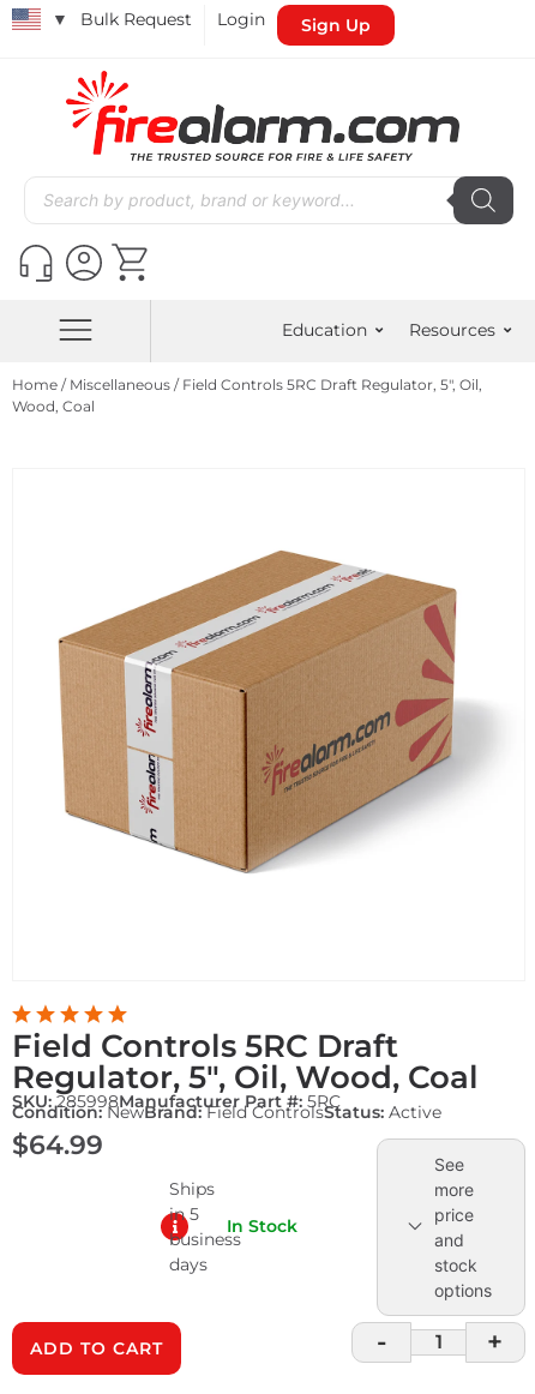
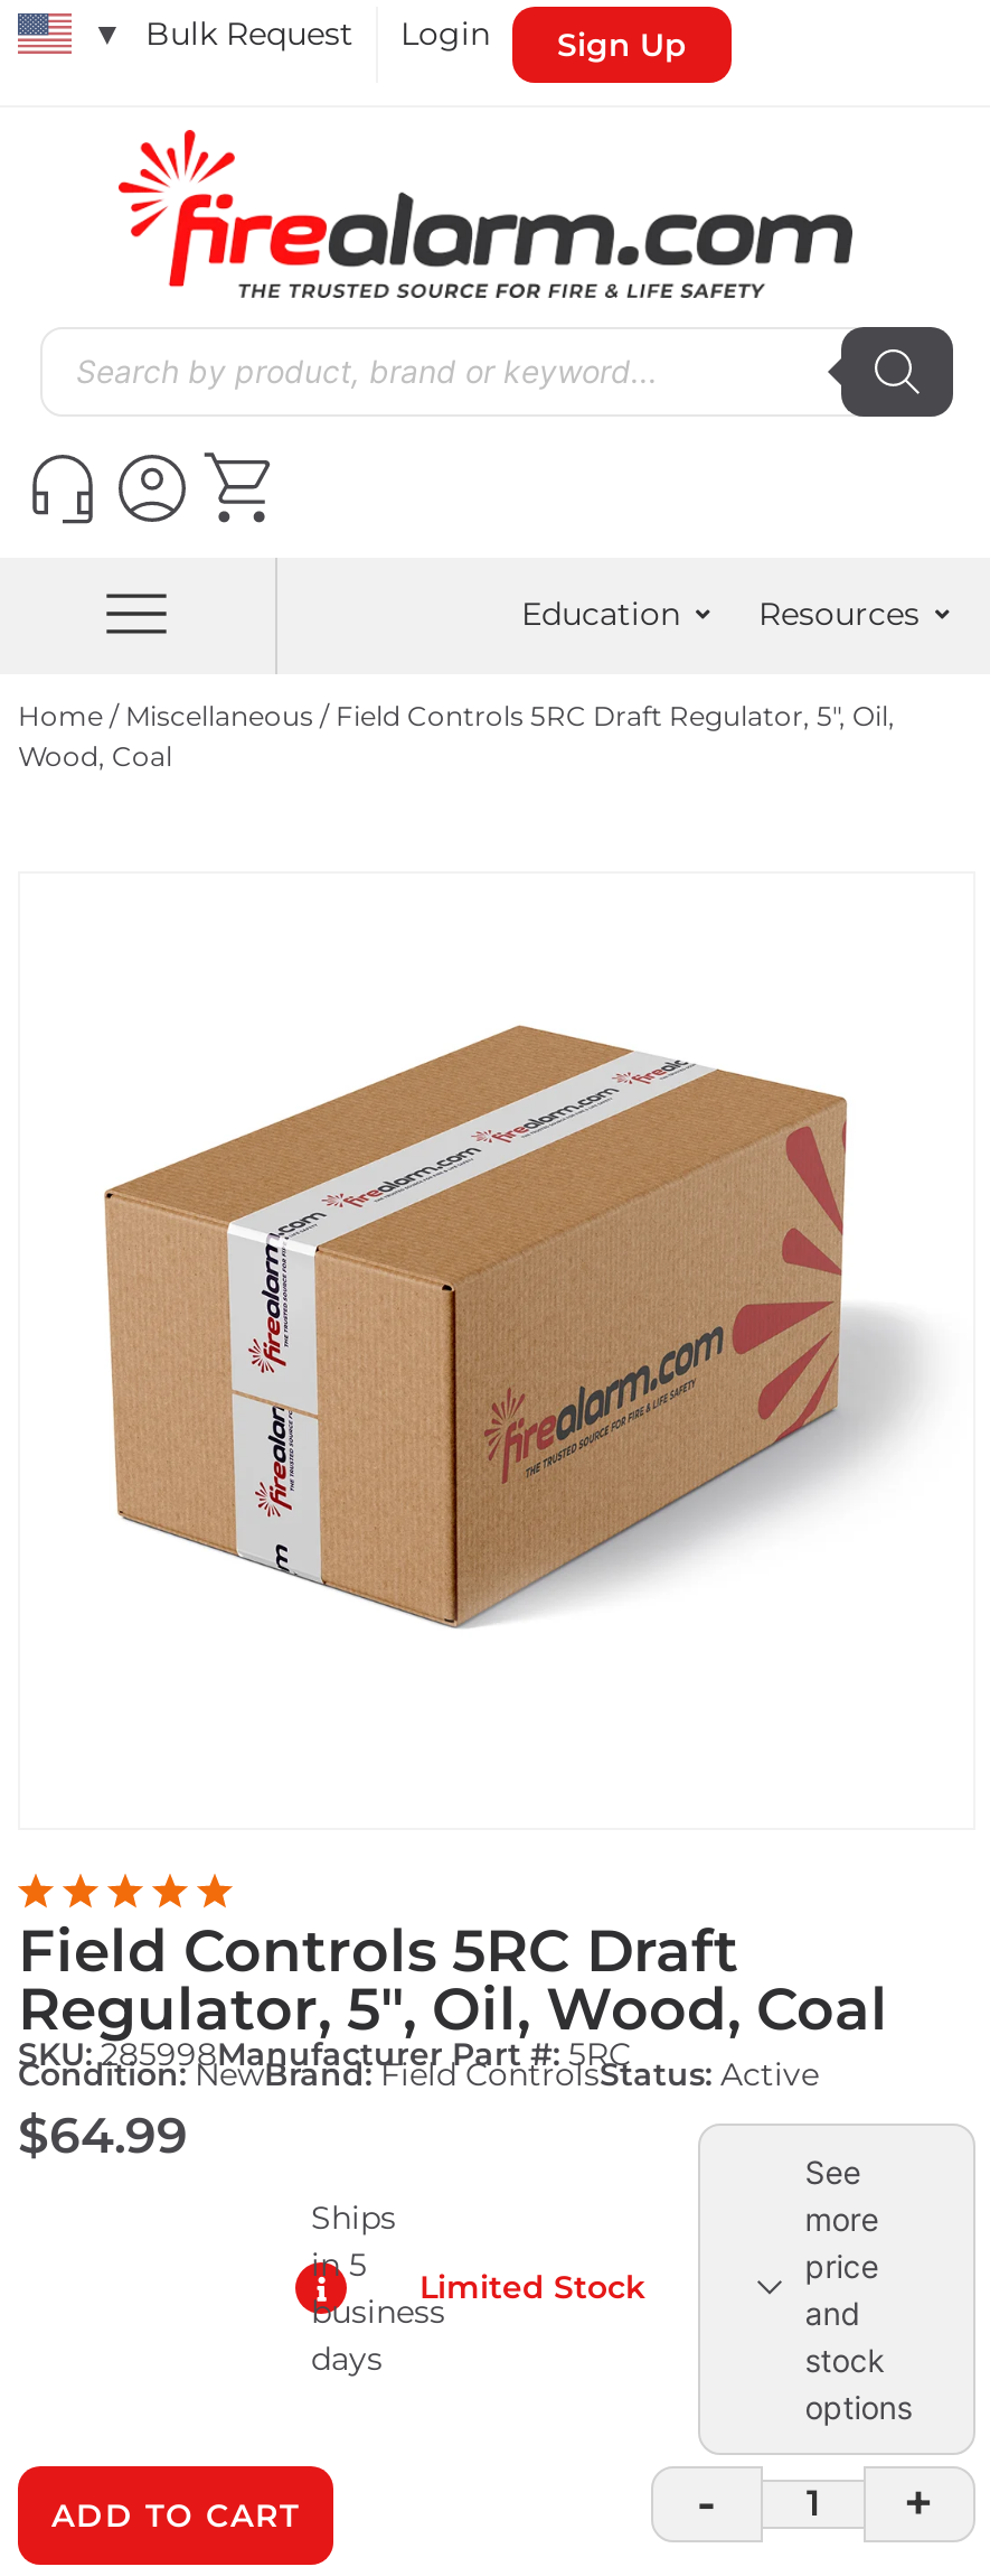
[227,1216,298,1237] In Stock -> [419,2268,645,2308] Limited Stock

